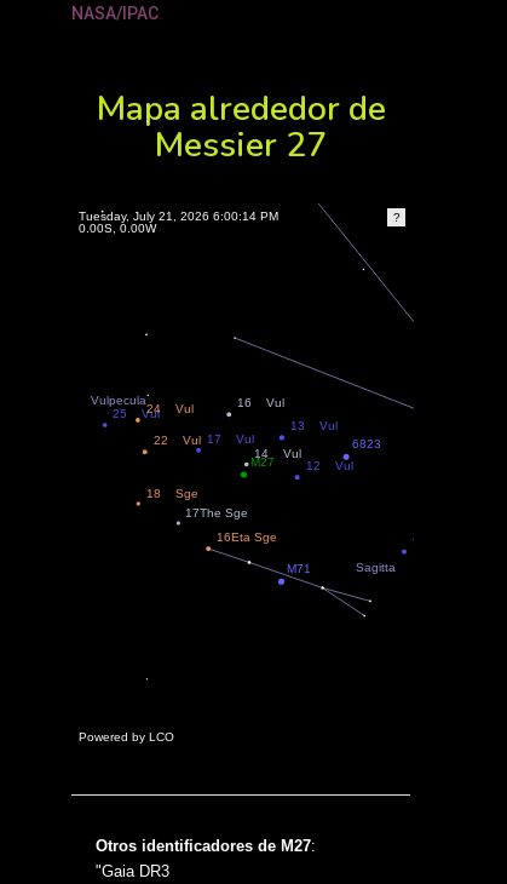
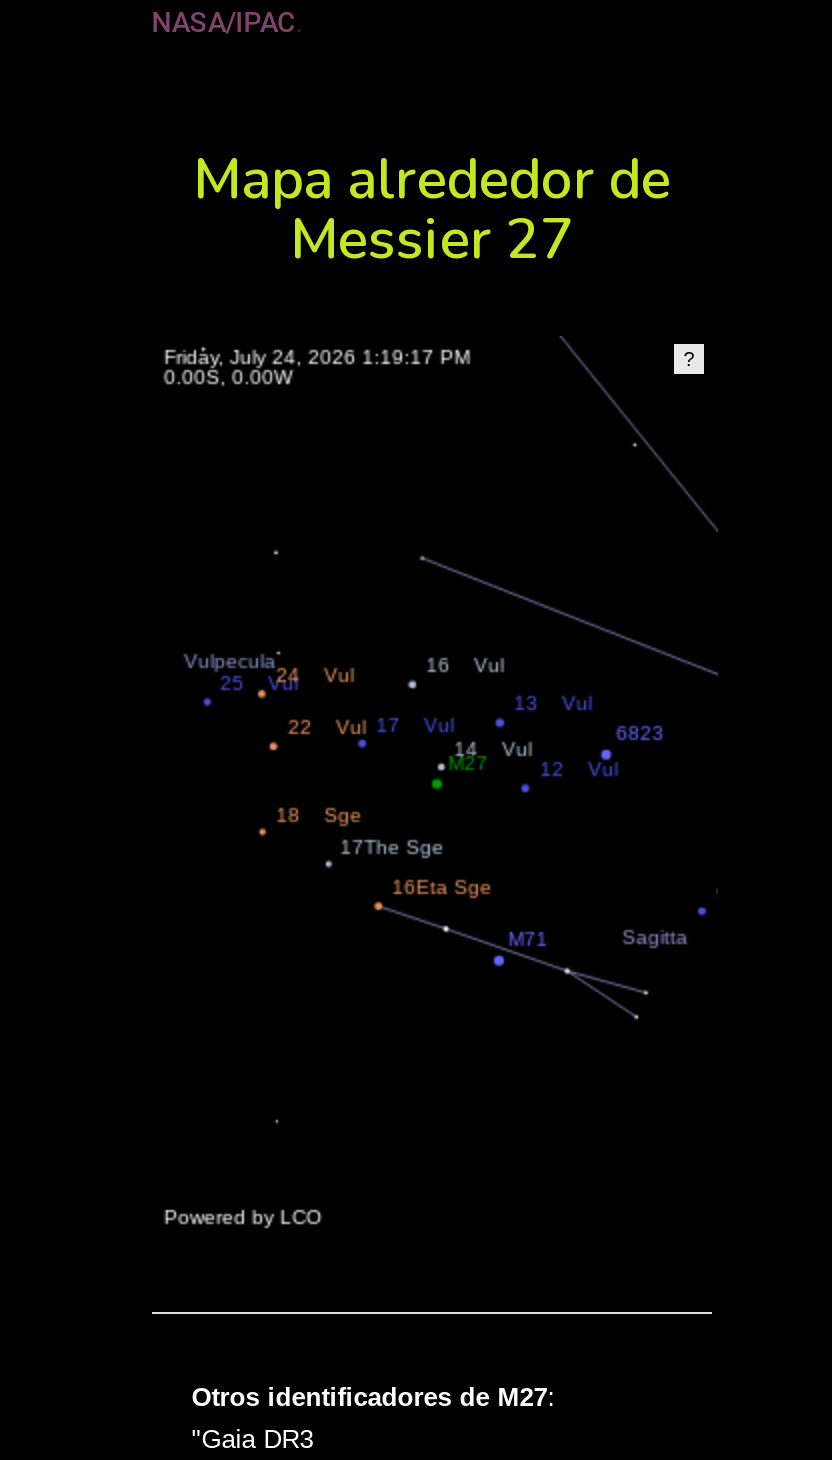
[78,214,278,227] Tuesday, July 21, 2026 6:00:14 PM -> [164,354,470,376] Friday, July 24, 2026 1:19:17 PM

